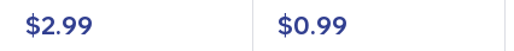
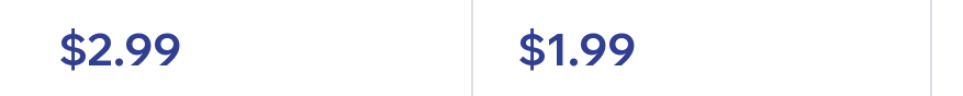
[278,11,347,41] $0.99 -> [517,22,636,77] $1.99

